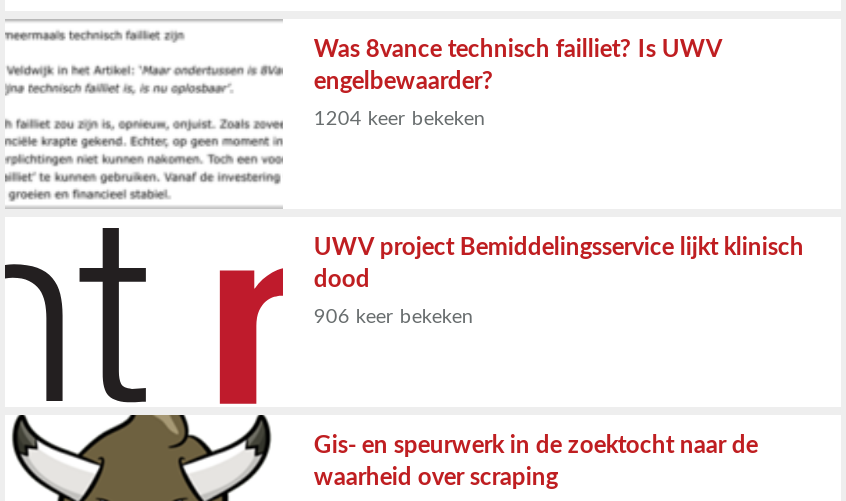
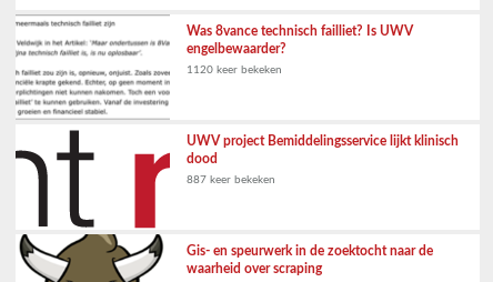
[314,109,486,129] 1204 keer bekeken -> [187,64,282,75] 1120 keer bekeken
[314,307,474,327] 906 keer bekeken -> [187,174,276,185] 887 keer bekeken

